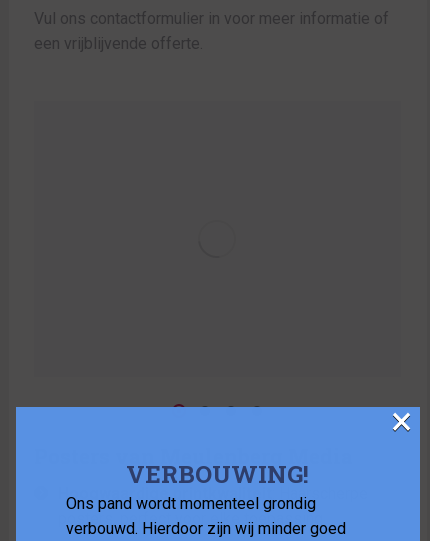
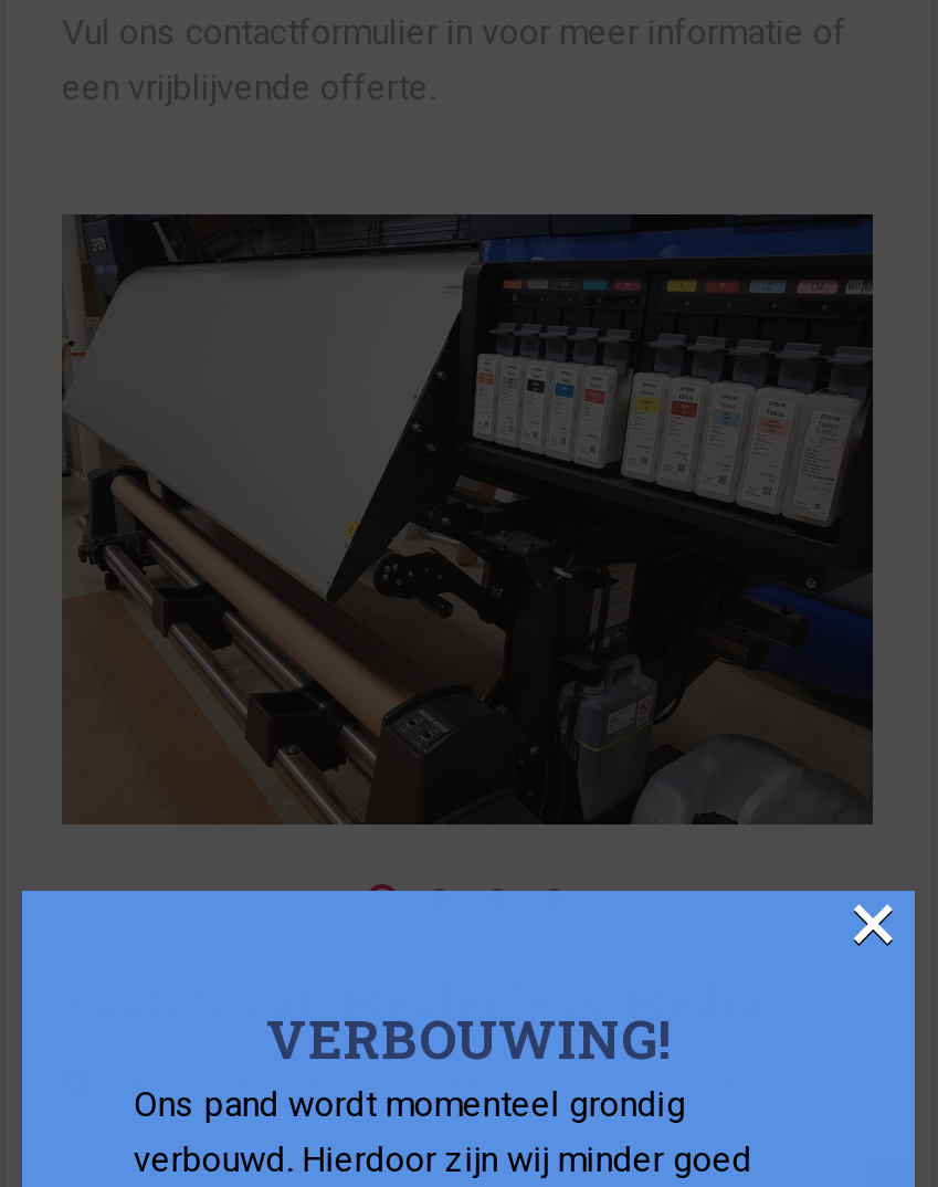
none -> [62,214,873,824] [image]

